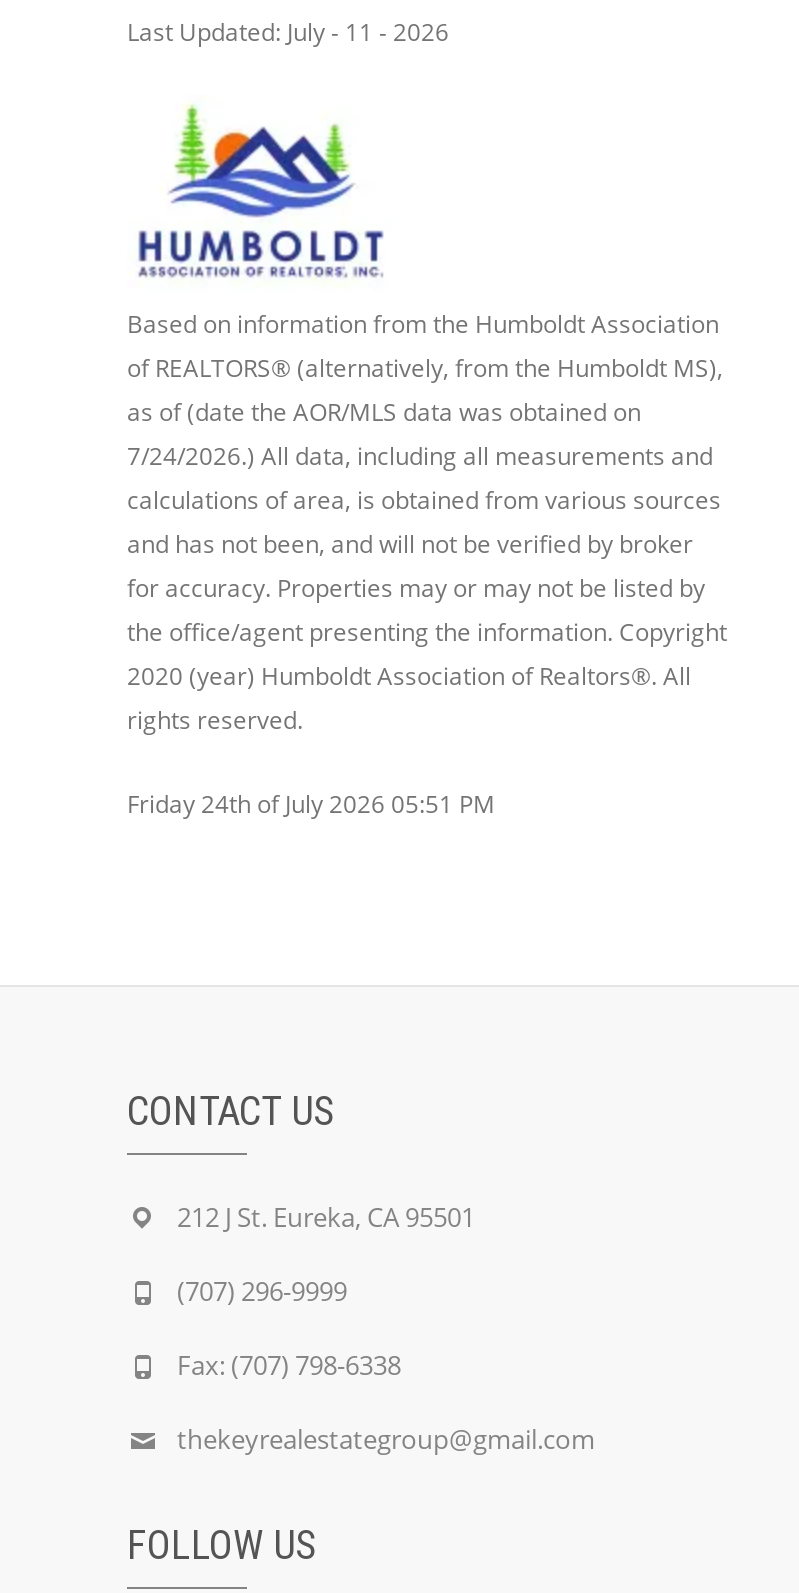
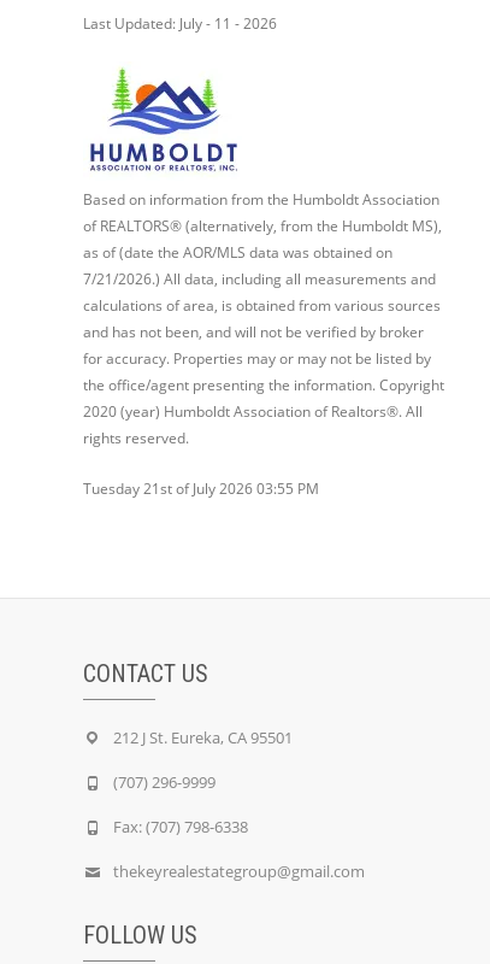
[127,439,713,473] 7/24/2026.) All data, including all measurements and -> [83,269,436,289] 7/21/2026.) All data, including all measurements and
[127,787,495,821] Friday 24th of July 2026 05:51 PM -> [83,479,319,499] Tuesday 21st of July 2026 03:55 PM

